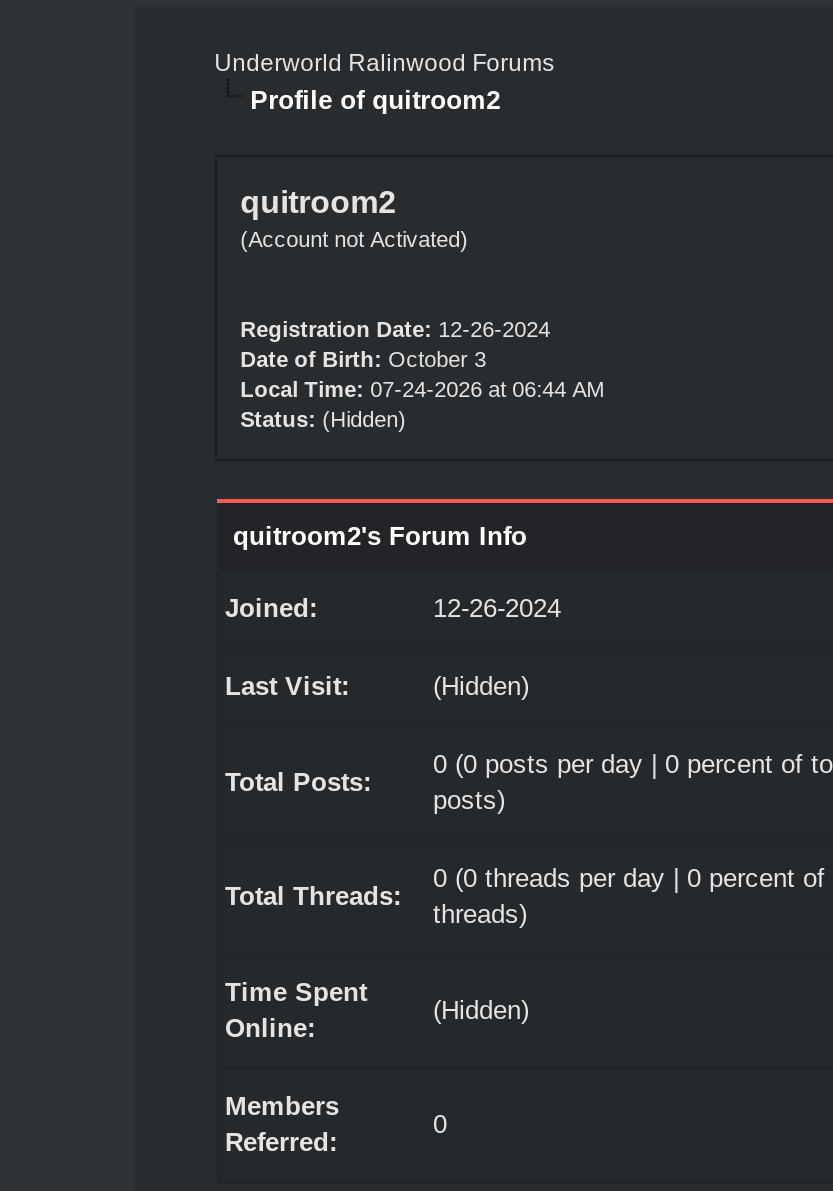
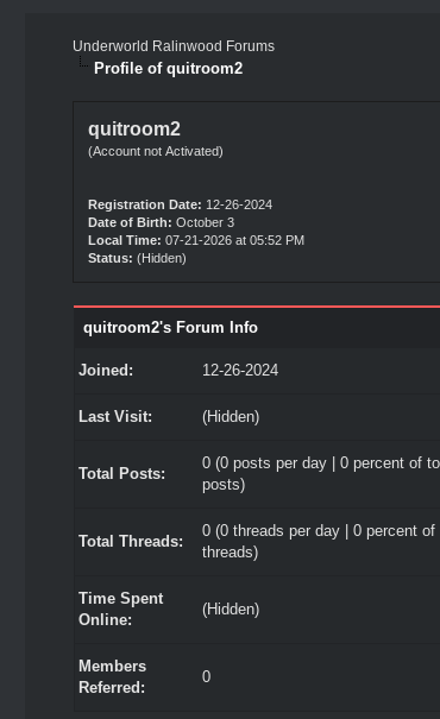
[240,377,604,401] Local Time: 07-24-2026 at 06:44 AM -> [88,233,304,247] Local Time: 07-21-2026 at 05:52 PM

